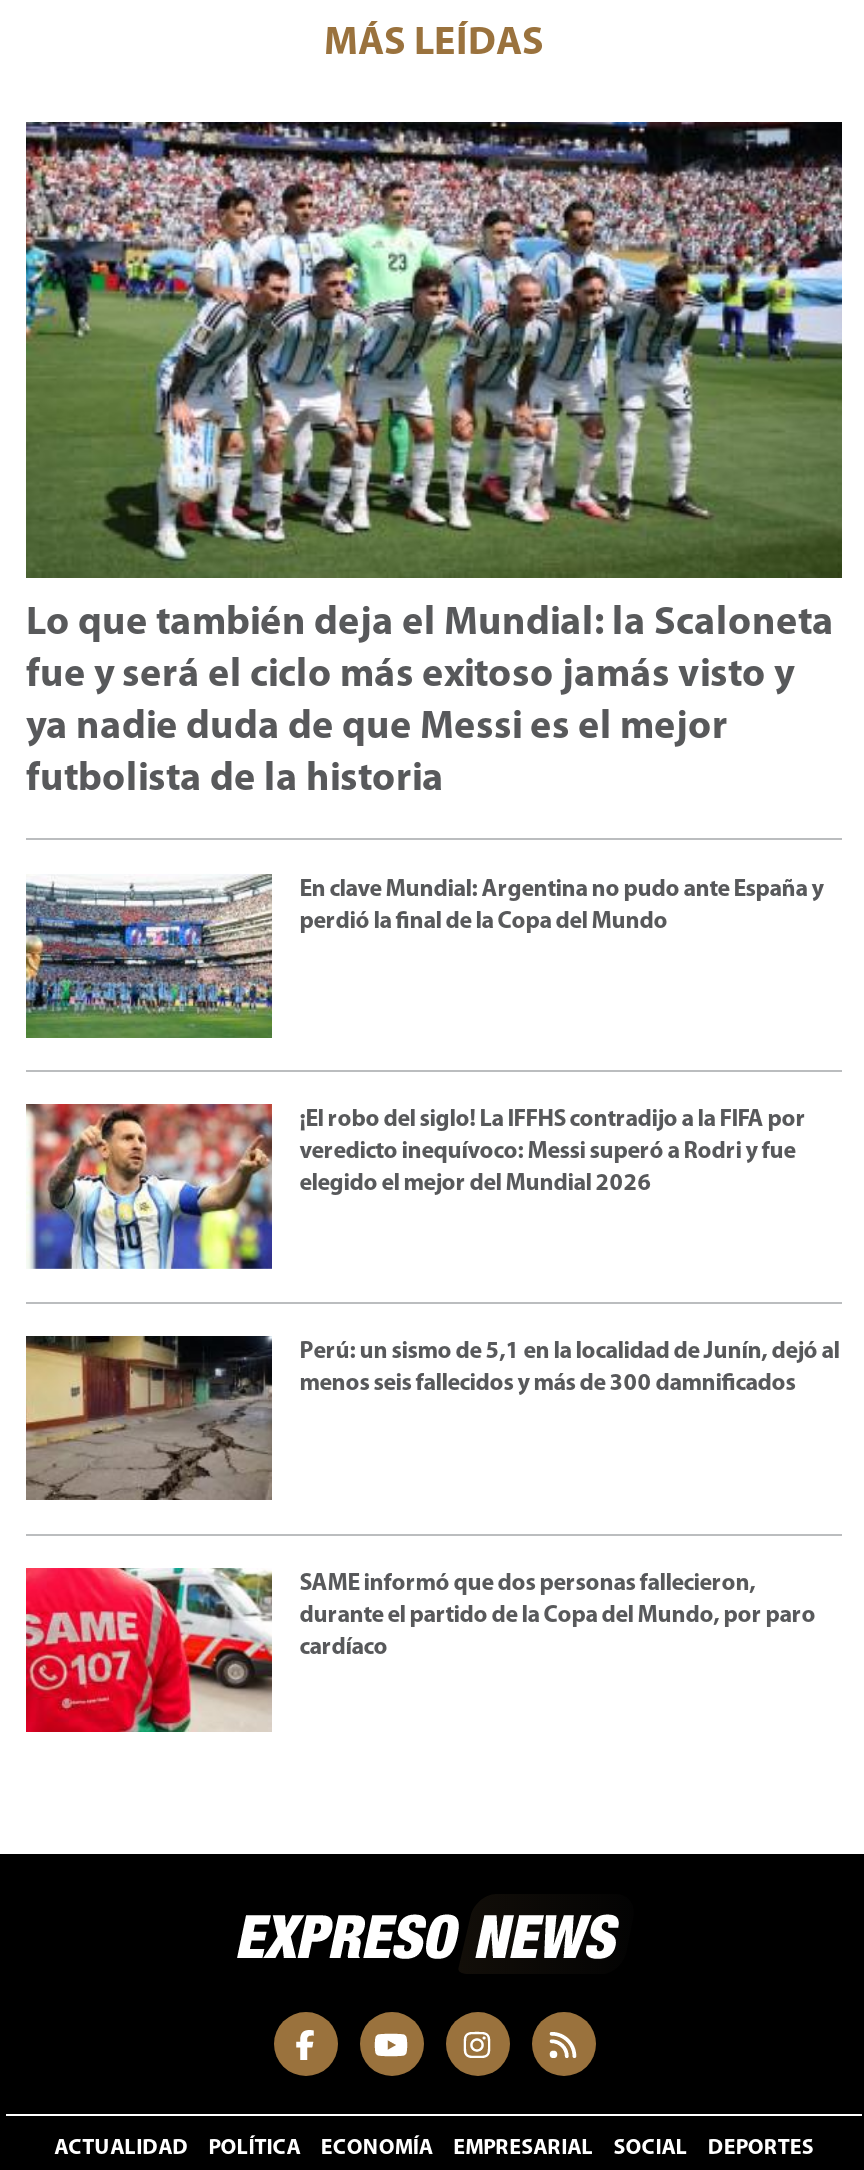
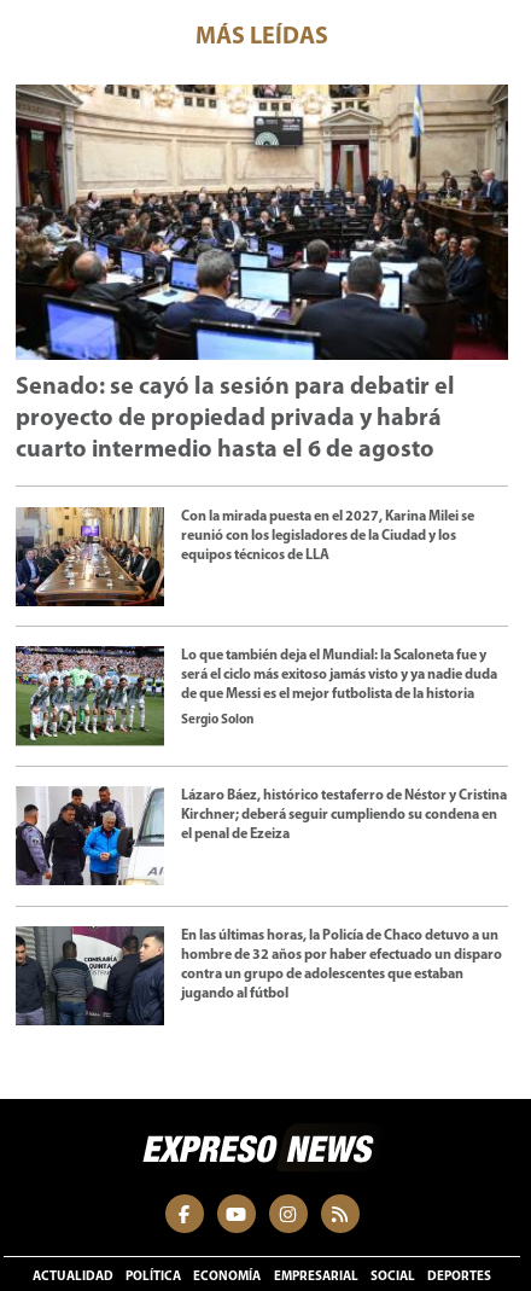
[26,120,844,933] [image] | Lo que también deja el Mundial: la Scaloneta | fue y será el ciclo más exitoso jamás visto y | ya nadie duda de que Messi es el mejor | futbolista de la historia | En clave Mundial: Argentina no pudo ante España y | perdió la final de la Copa del Mundo -> [16,83,509,562] [image] | Senado: se cayó la sesión para debatir el | proyecto de propiedad privada y habrá | cuarto intermedio hasta el 6 de agosto | Con la mirada puesta en el 2027, Karina Milei se | reunió con los legisladores de la Ciudad y los | equipos técnicos de LLA
[24,874,274,1040] [image] -> [14,506,164,607] [image]
[26,1102,806,1270] [image] | ¡El robo del siglo! La IFFHS contradijo a la FIFA por | veredicto inequívoco: Messi superó a Rodri y fue | elegido el mejor del Mundial 2026 -> [14,645,497,746] [image] | Lo que también deja el Mundial: la Scaloneta fue y | será el ciclo más exitoso jamás visto y ya nadie duda | de que Messi es el mejor futbolista de la historia | Sergio Solon
[24,1334,840,1502] [image] | Perú: un sismo de 5,1 en la localidad de Junín, dejó al | menos seis fallecidos y más de 300 damnificados -> [14,786,507,886] [image] | Lázaro Báez, histórico testaferro de Néstor y Cristina | Kirchner; deberá seguir cumpliendo su condena en | el penal de Ezeiza
[24,1566,816,1734] [image] | SAME informó que dos personas fallecieron, | durante el partido de la Copa del Mundo, por paro | cardíaco -> [14,925,502,1027] [image] | En las últimas horas, la Policía de Chaco detuvo a un | hombre de 32 años por haber efectuado un disparo | contra un grupo de adolescentes que estaban | jugando al fútbol

